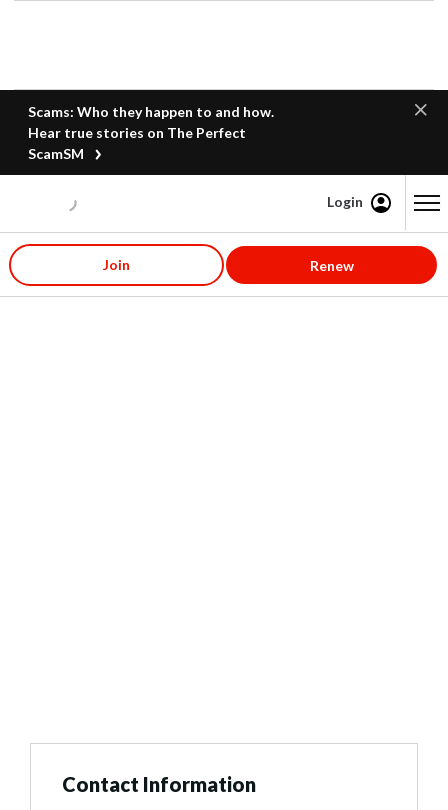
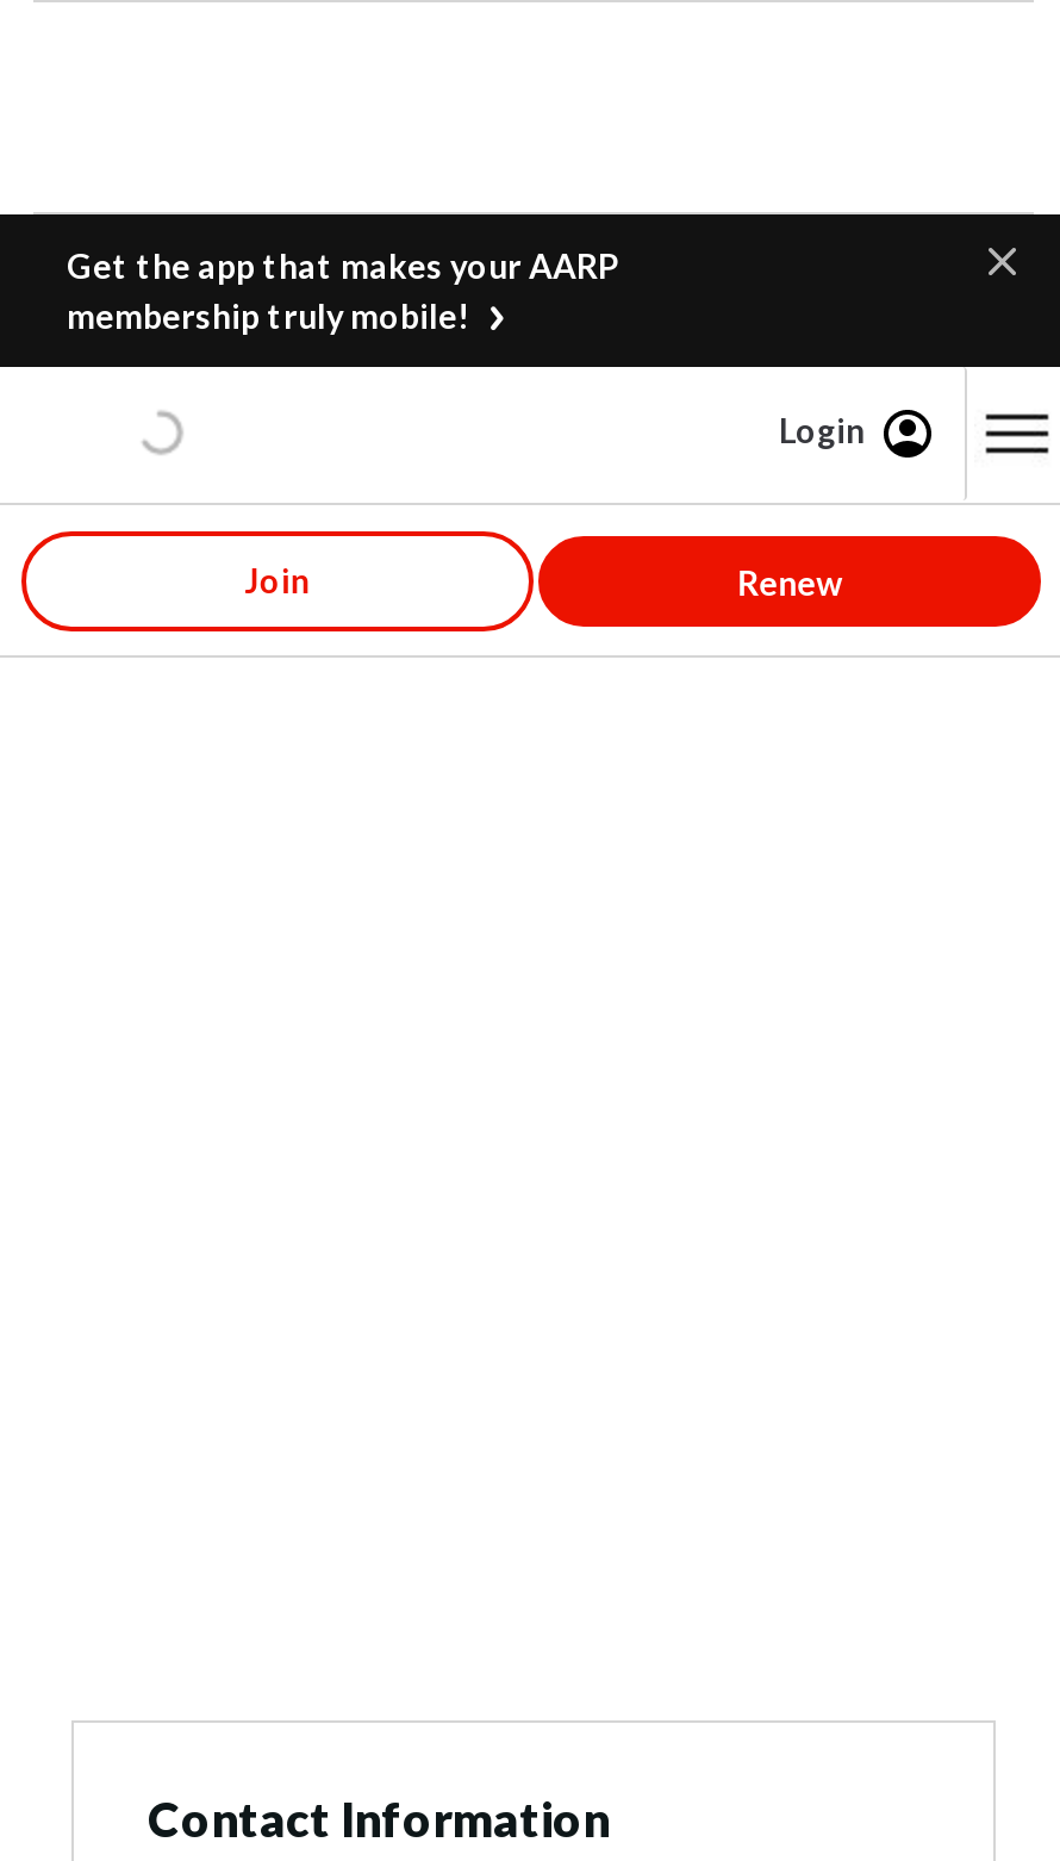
[28,103,274,162] Scams: Who they happen to and how. | Hear true stories on The Perfect | ScamSM -> [67,245,619,336] Get the app that makes your AARP | membership truly mobile!

